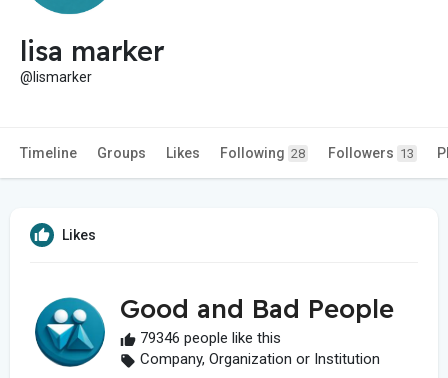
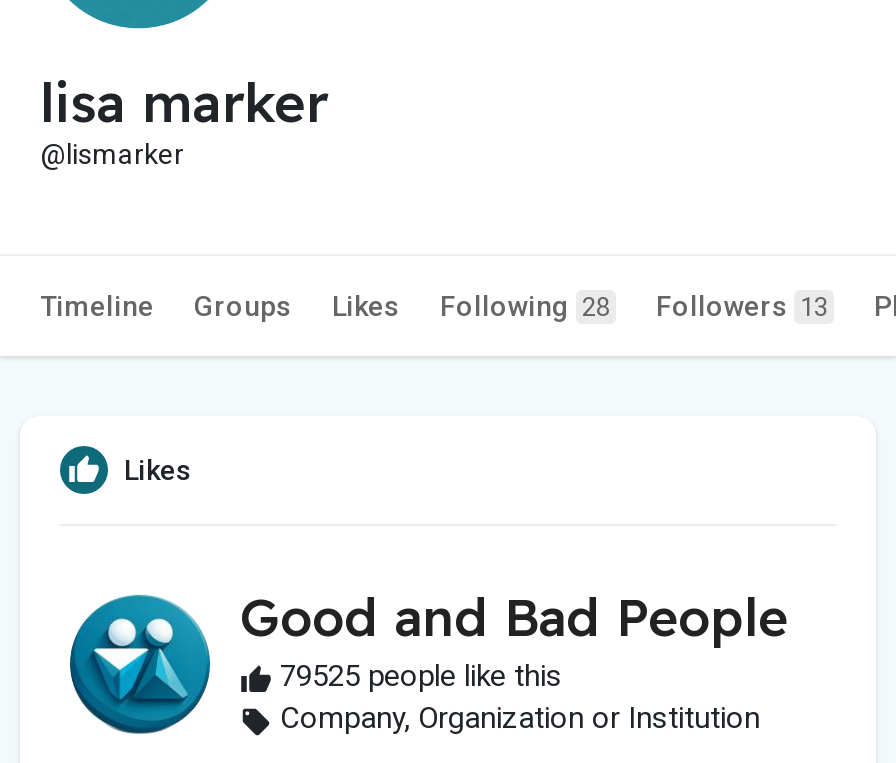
[136,329,281,347] 79346 people like this -> [272,659,562,695] 79525 people like this

